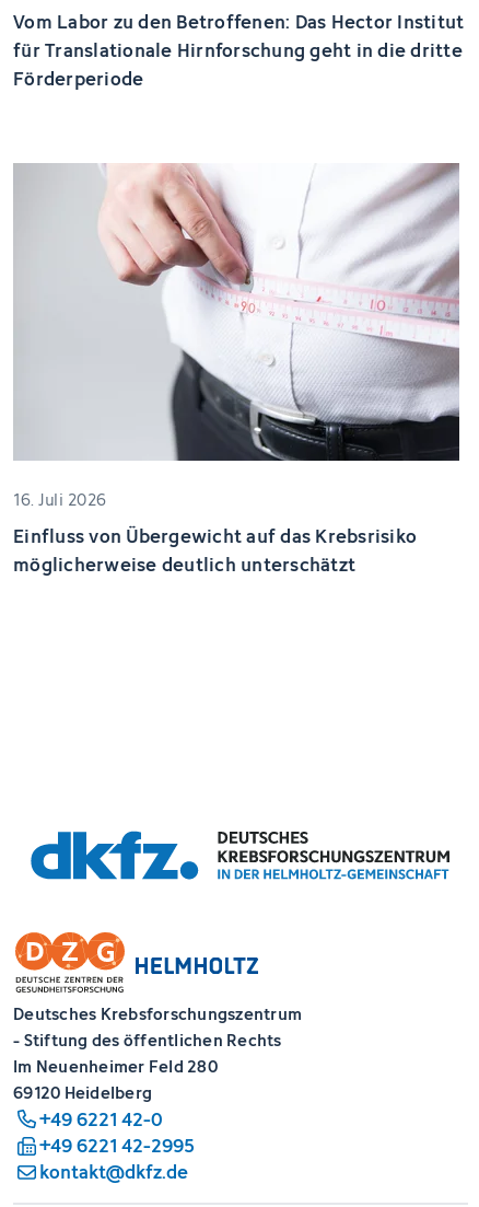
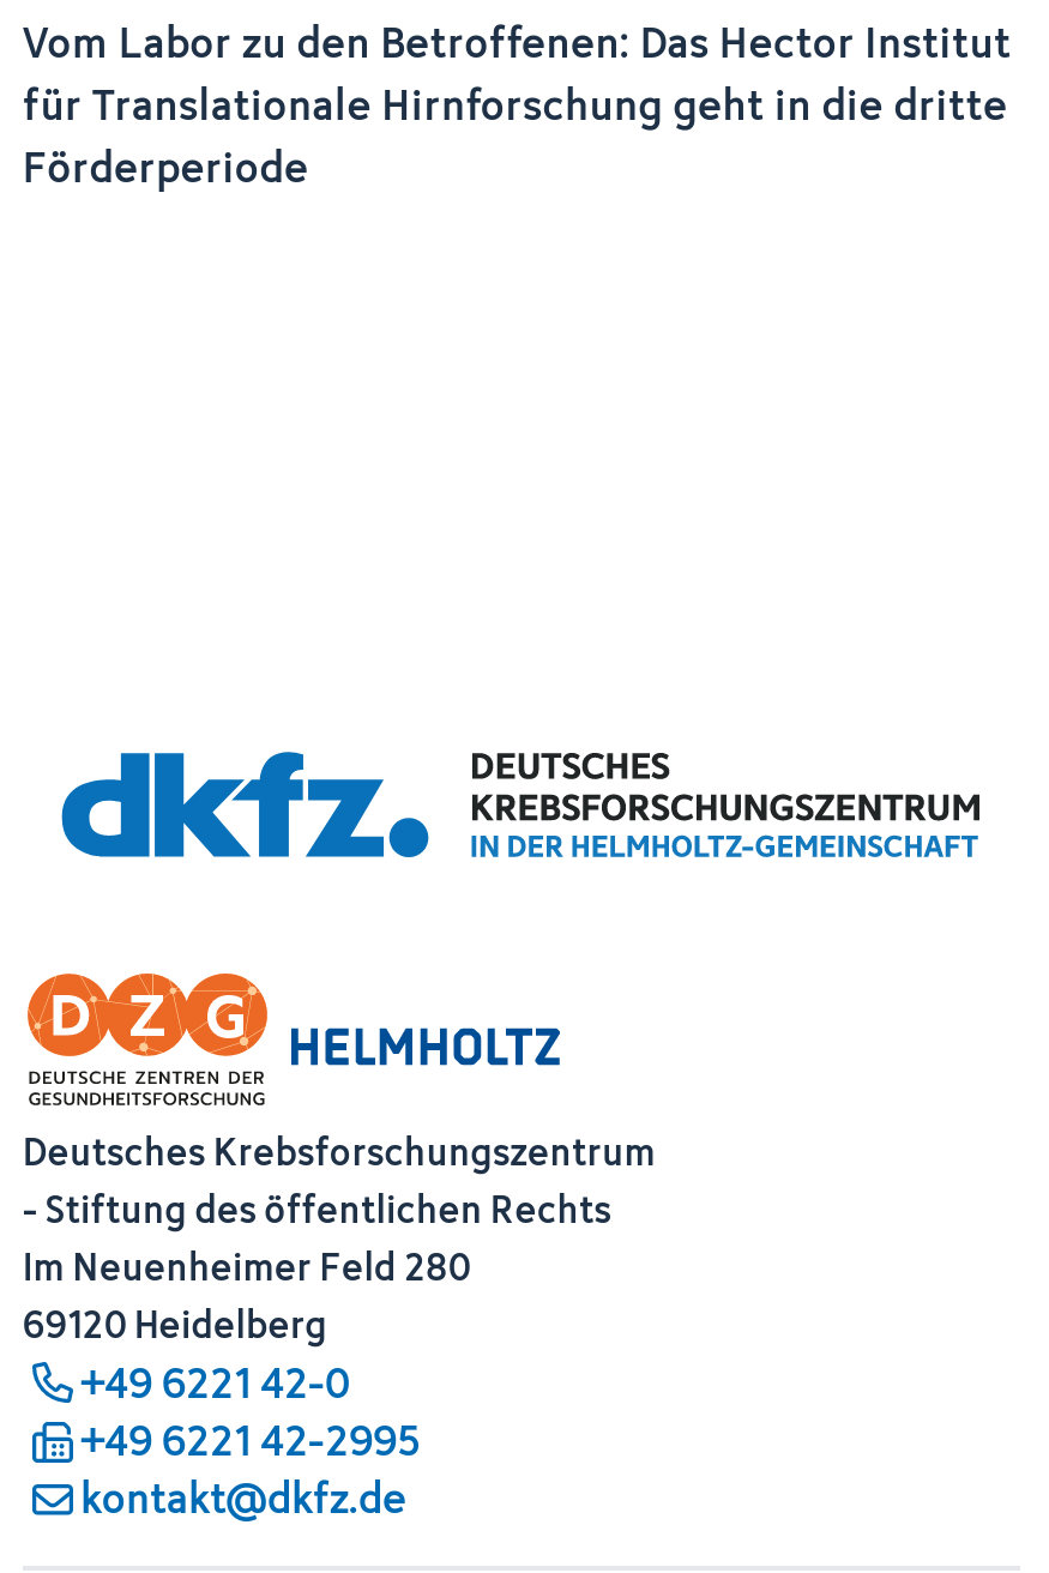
[13,162,460,578] [image] | 16. Juli 2026 | Einfluss von Übergewicht auf das Krebsrisiko | möglicherweise deutlich unterschätzt -> none

